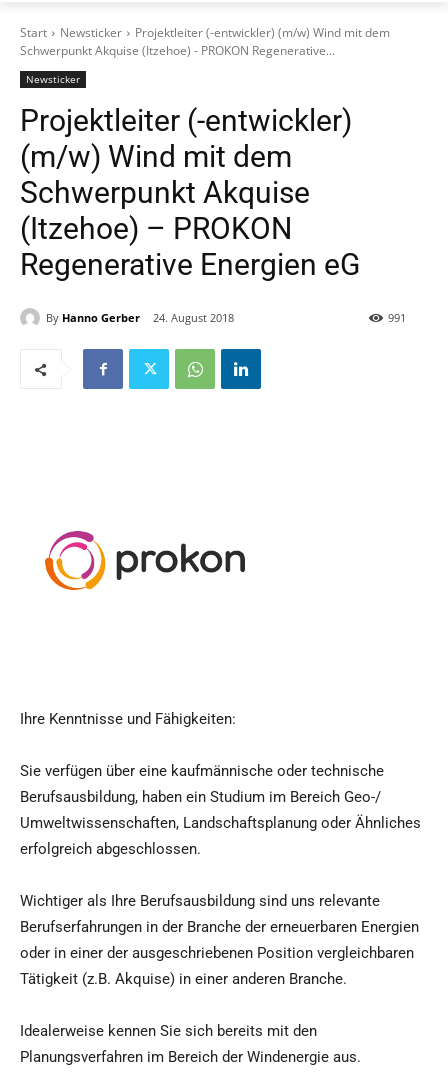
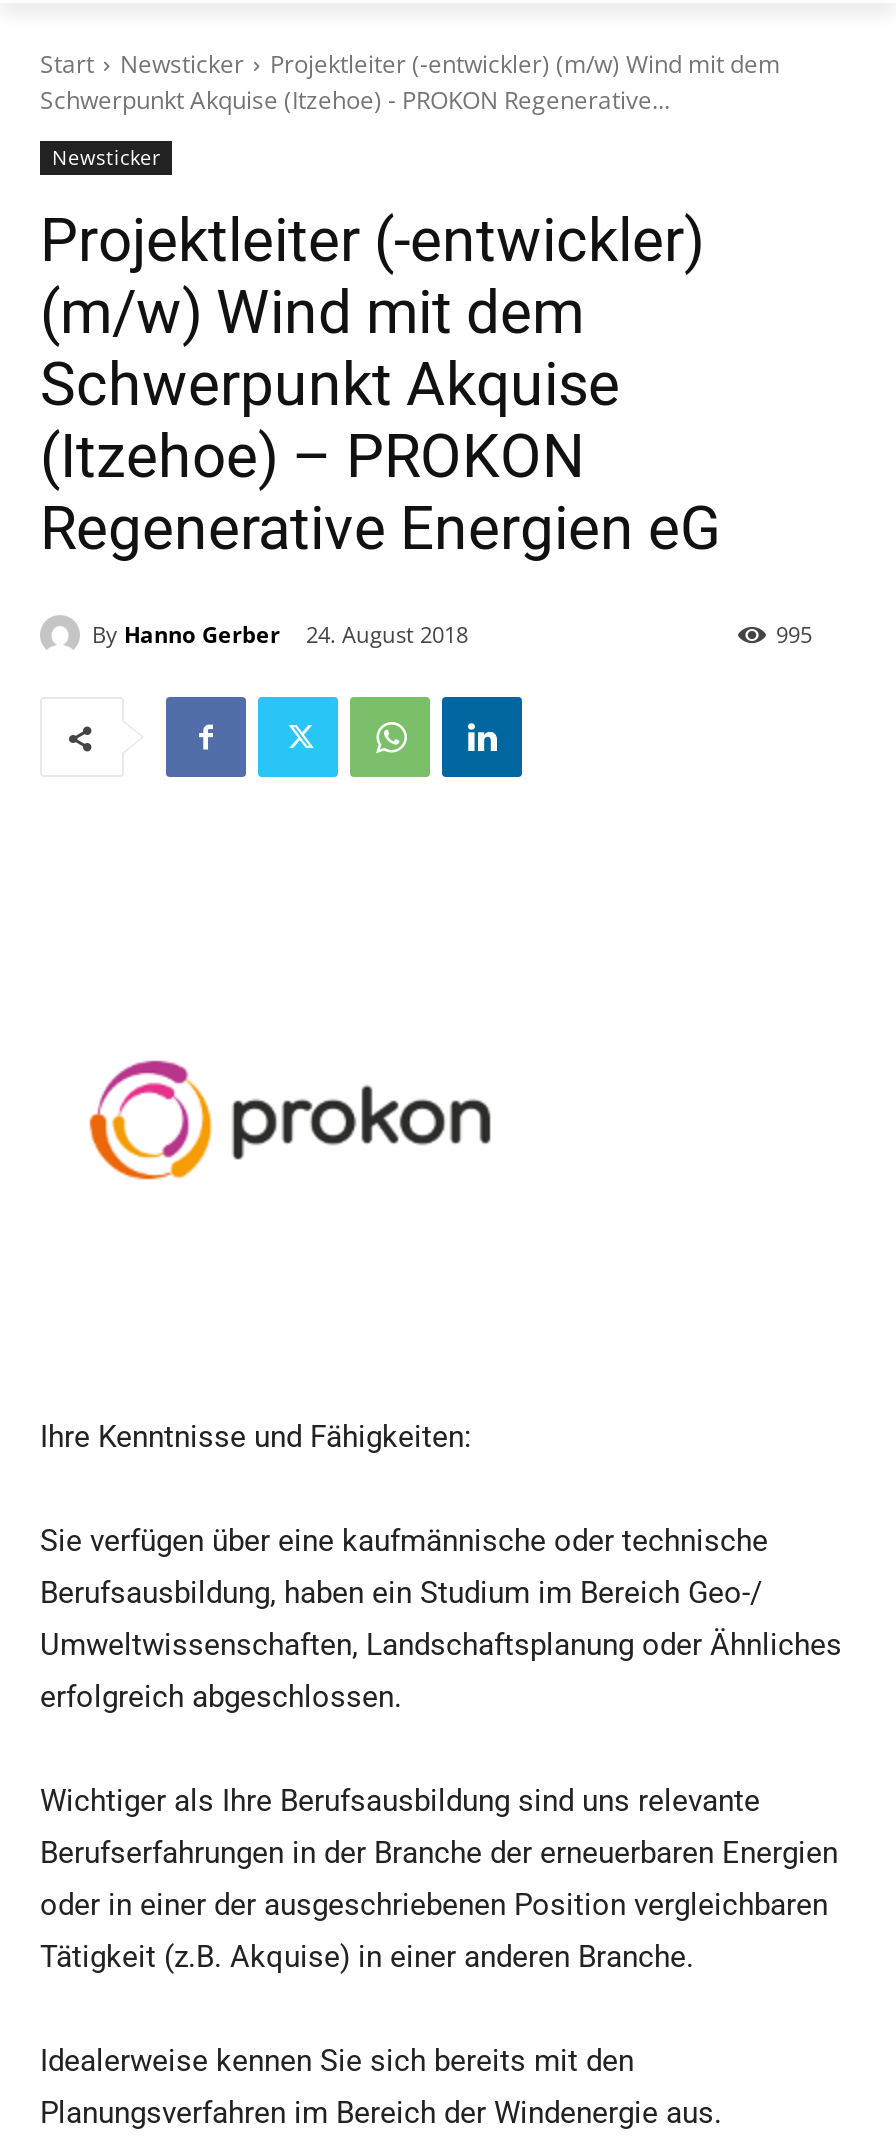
[388,310,406,325] 991 -> [776,619,812,649] 995

